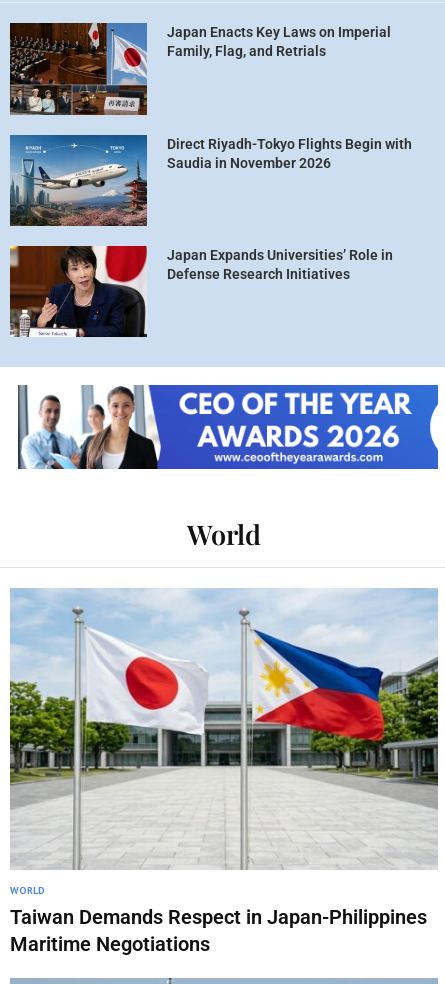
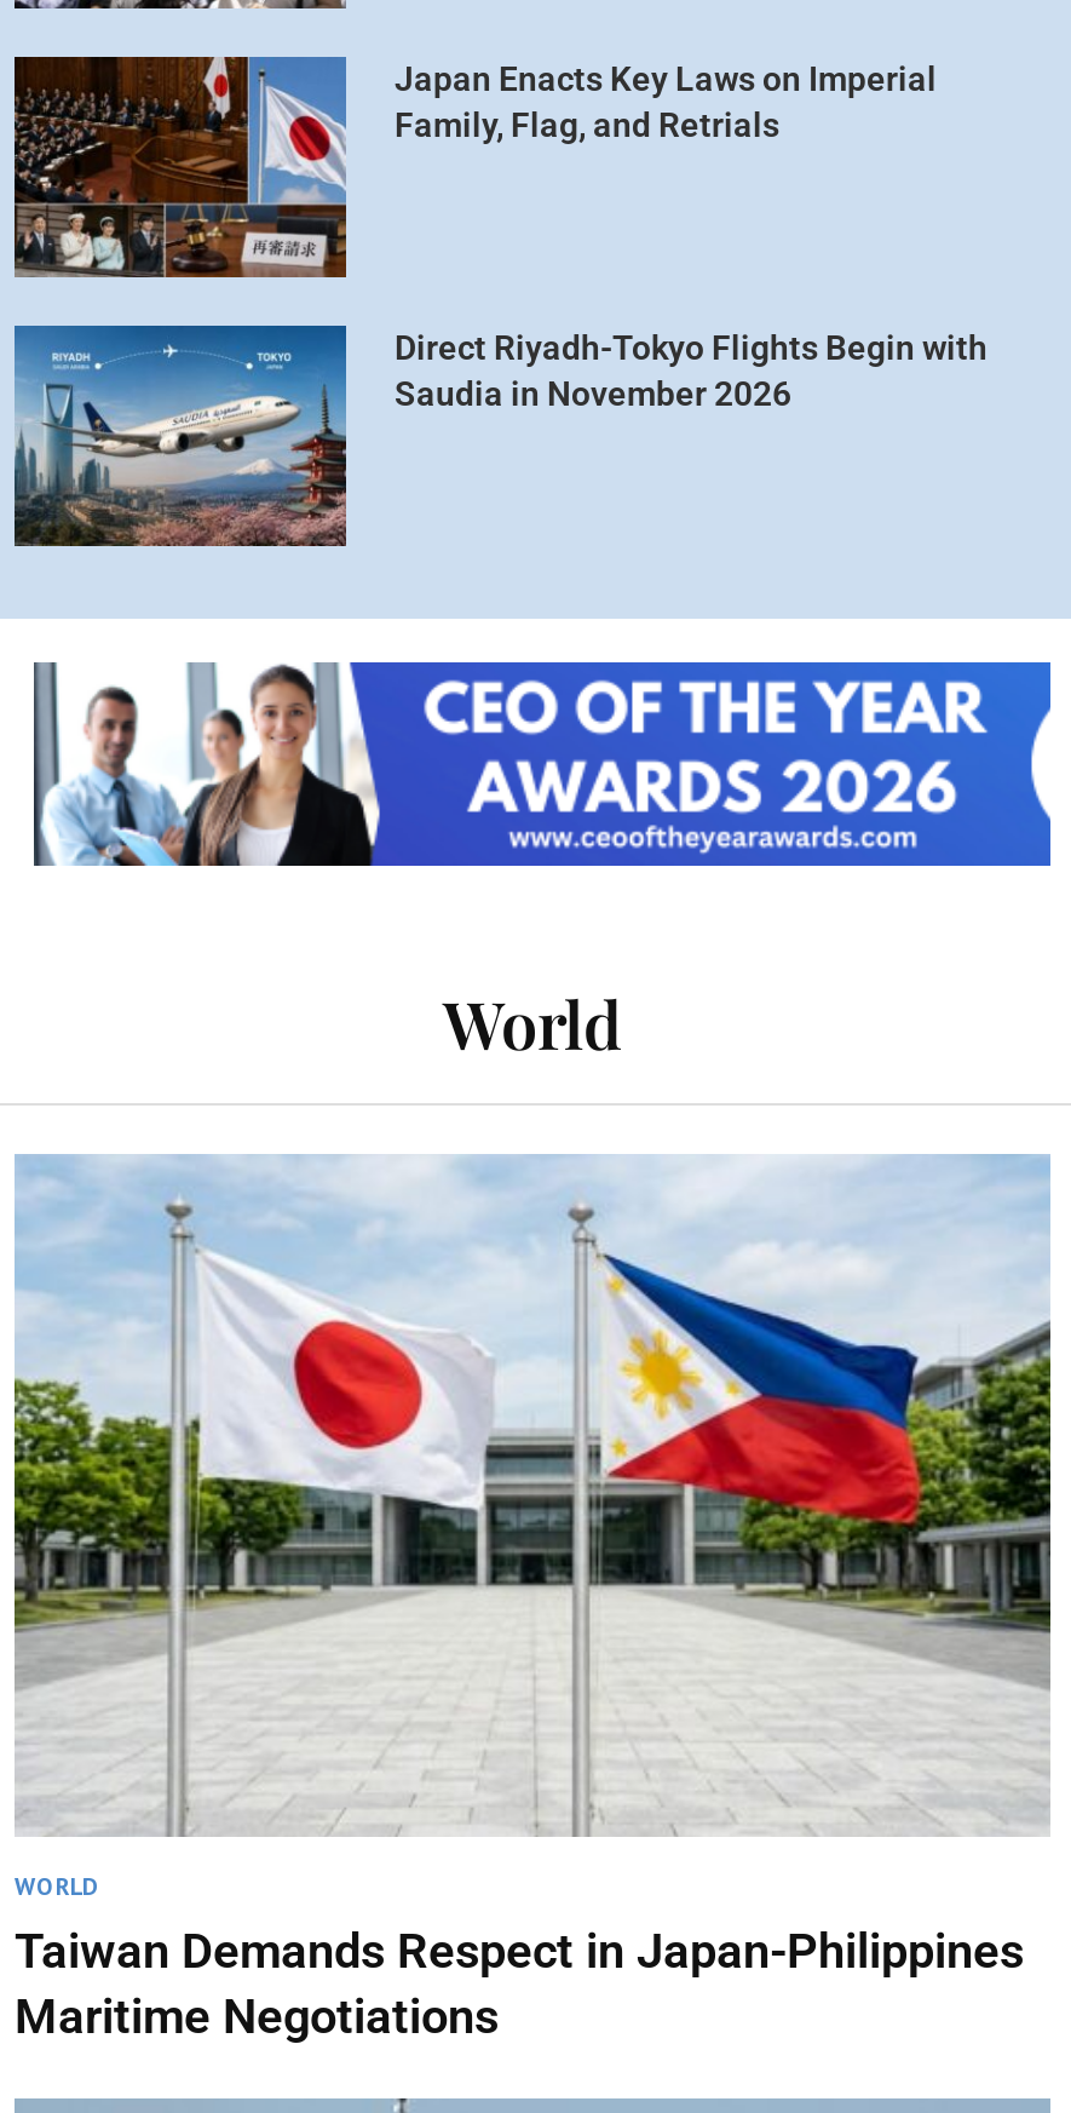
[9,245,393,338] [image] | Japan Expands Universities’ Role in | Defense Research Initiatives -> none

